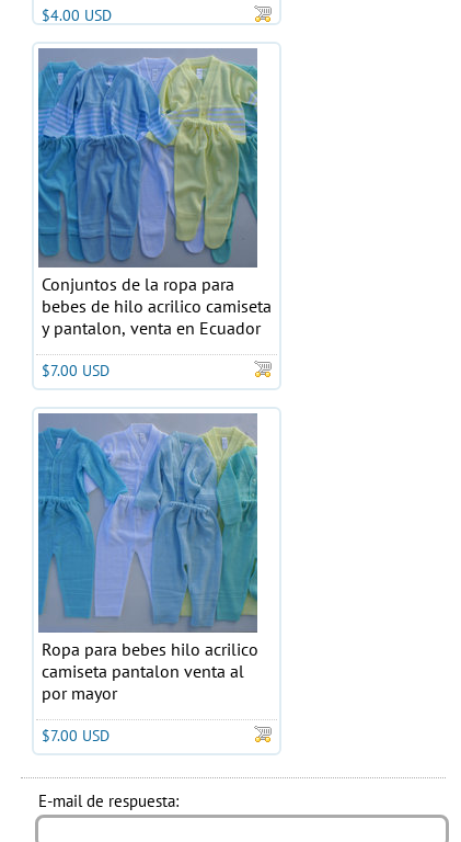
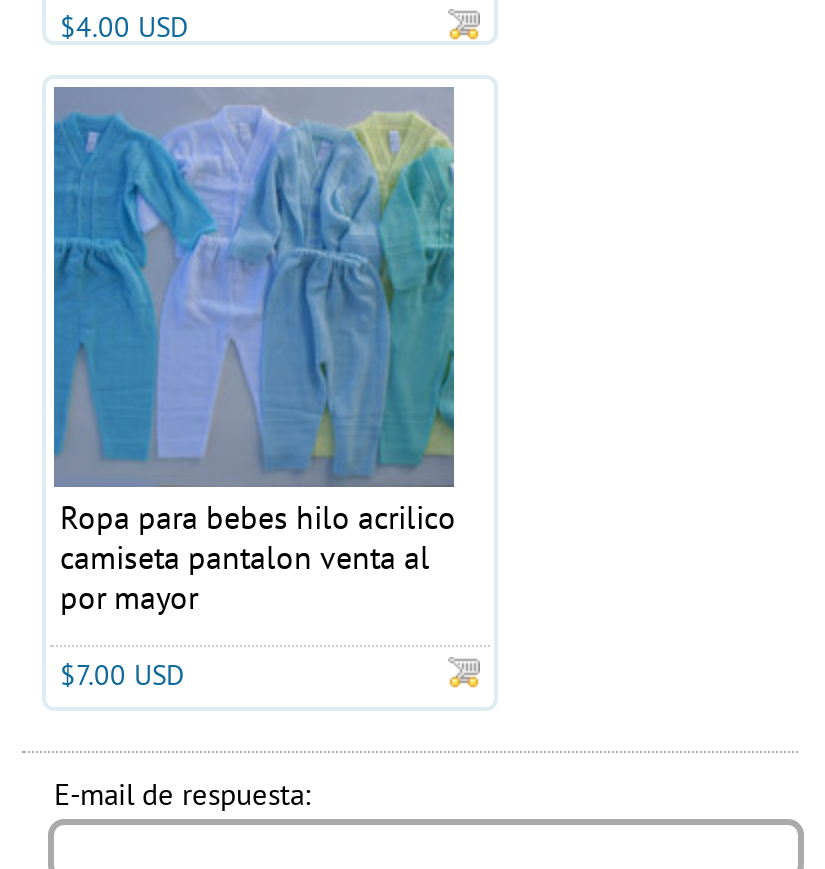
[38,56,272,380] [image] | Conjuntos de la ropa para | bebes de hilo acrilico camiseta | y pantalon, venta en Ecuador | $7.00 USD -> none

